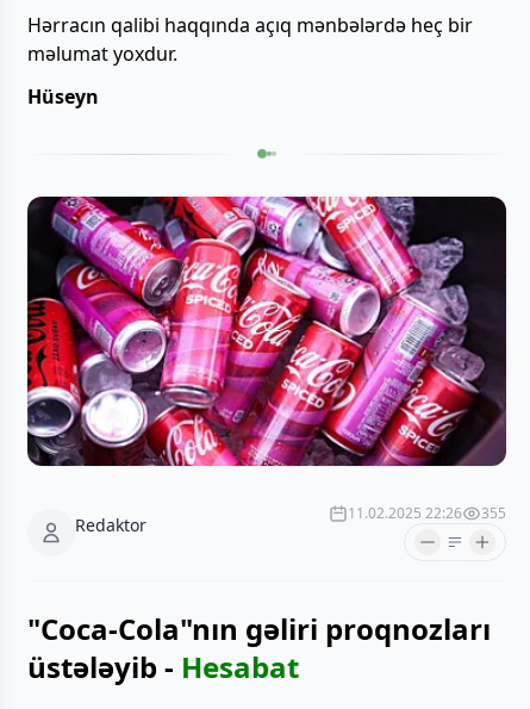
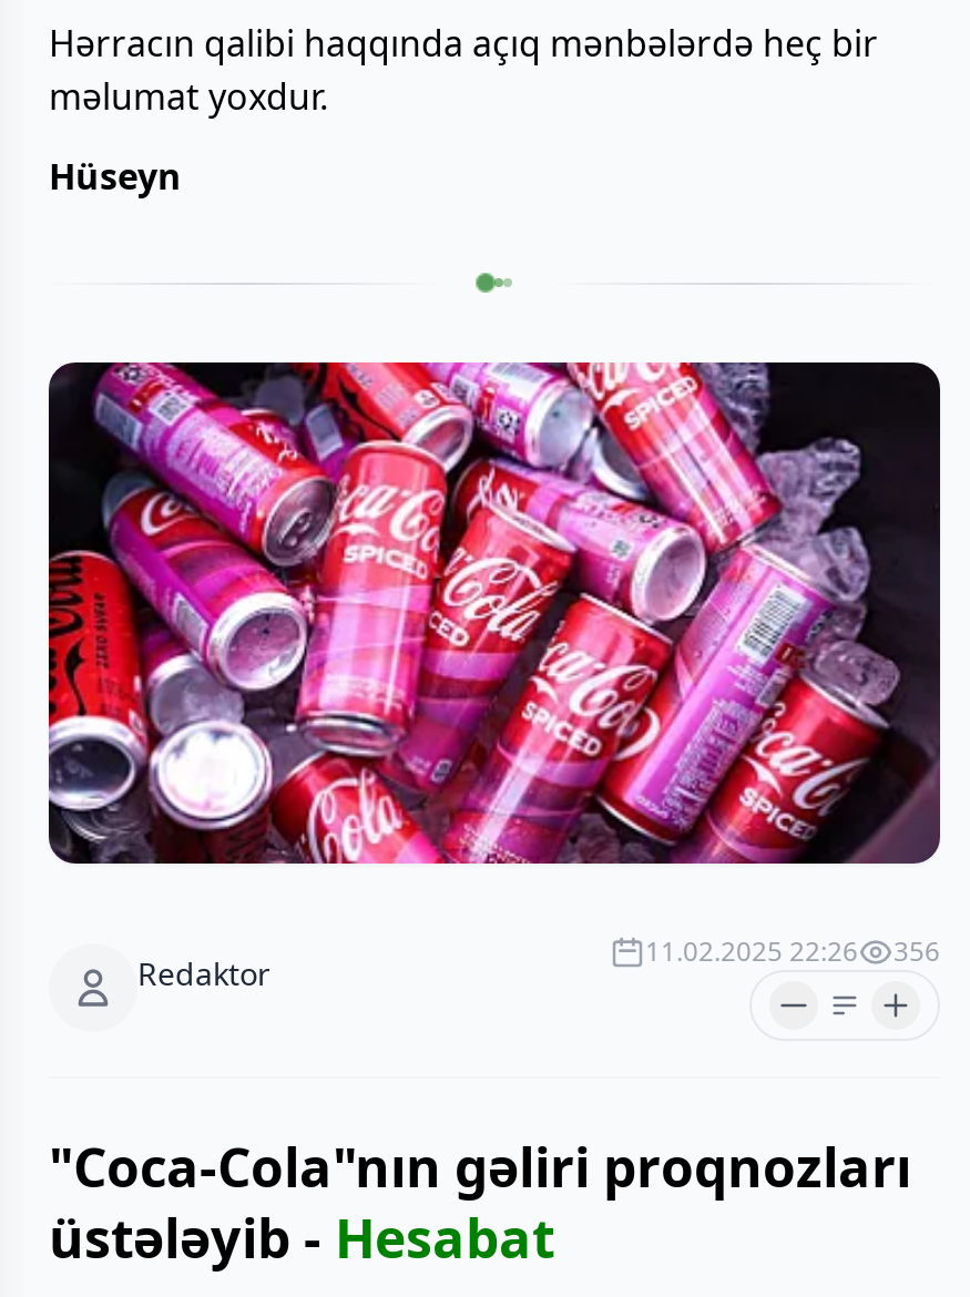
[348,503,506,523] 11.02.2025 22:26 355 -> [645,933,940,970] 11.02.2025 22:26 356

